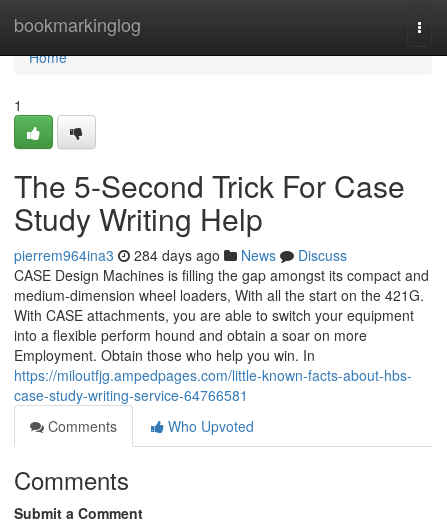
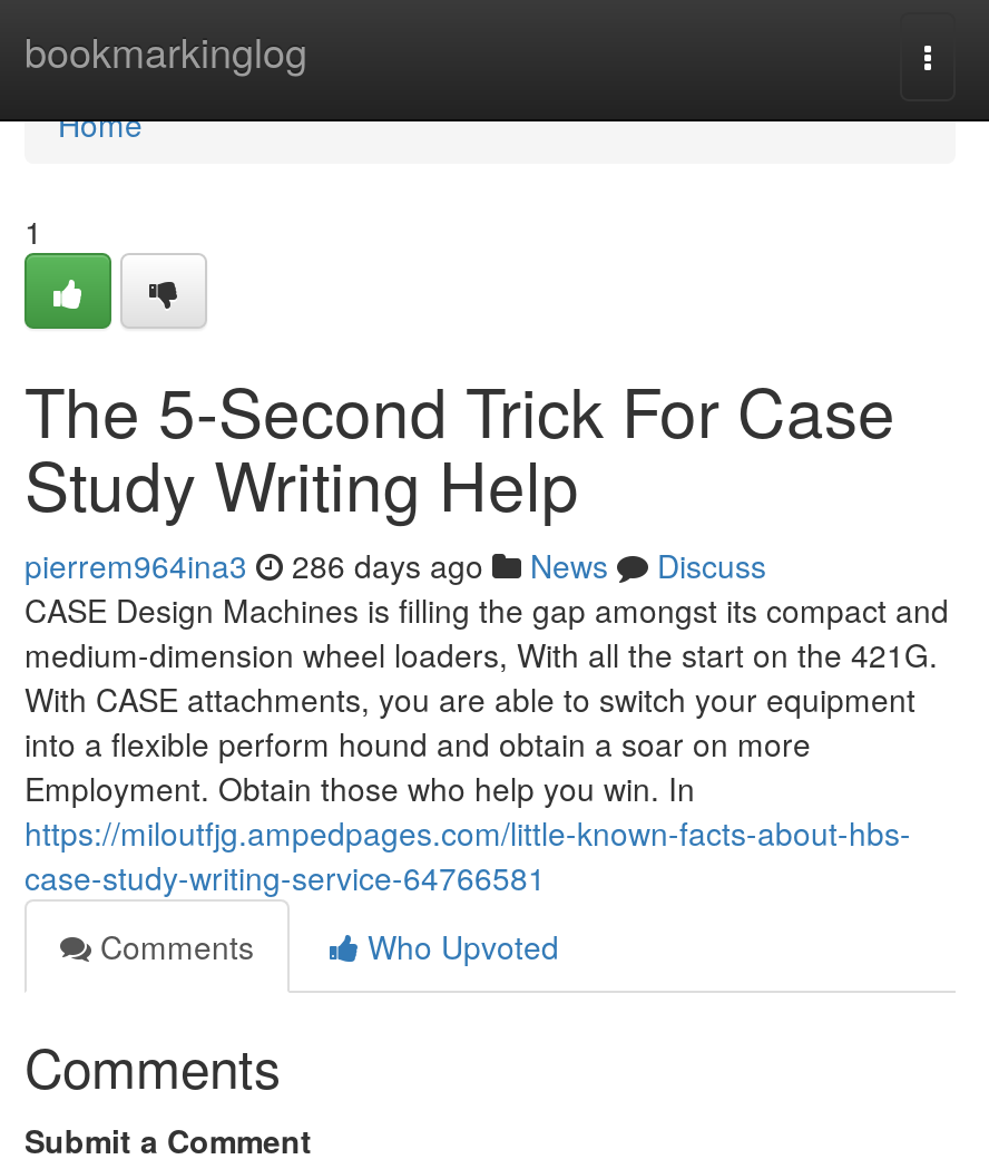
[14,245,347,265] pierrem964ina3 284 days ago News Discuss -> [25,543,766,587] pierrem964ina3 286 days ago News Discuss

